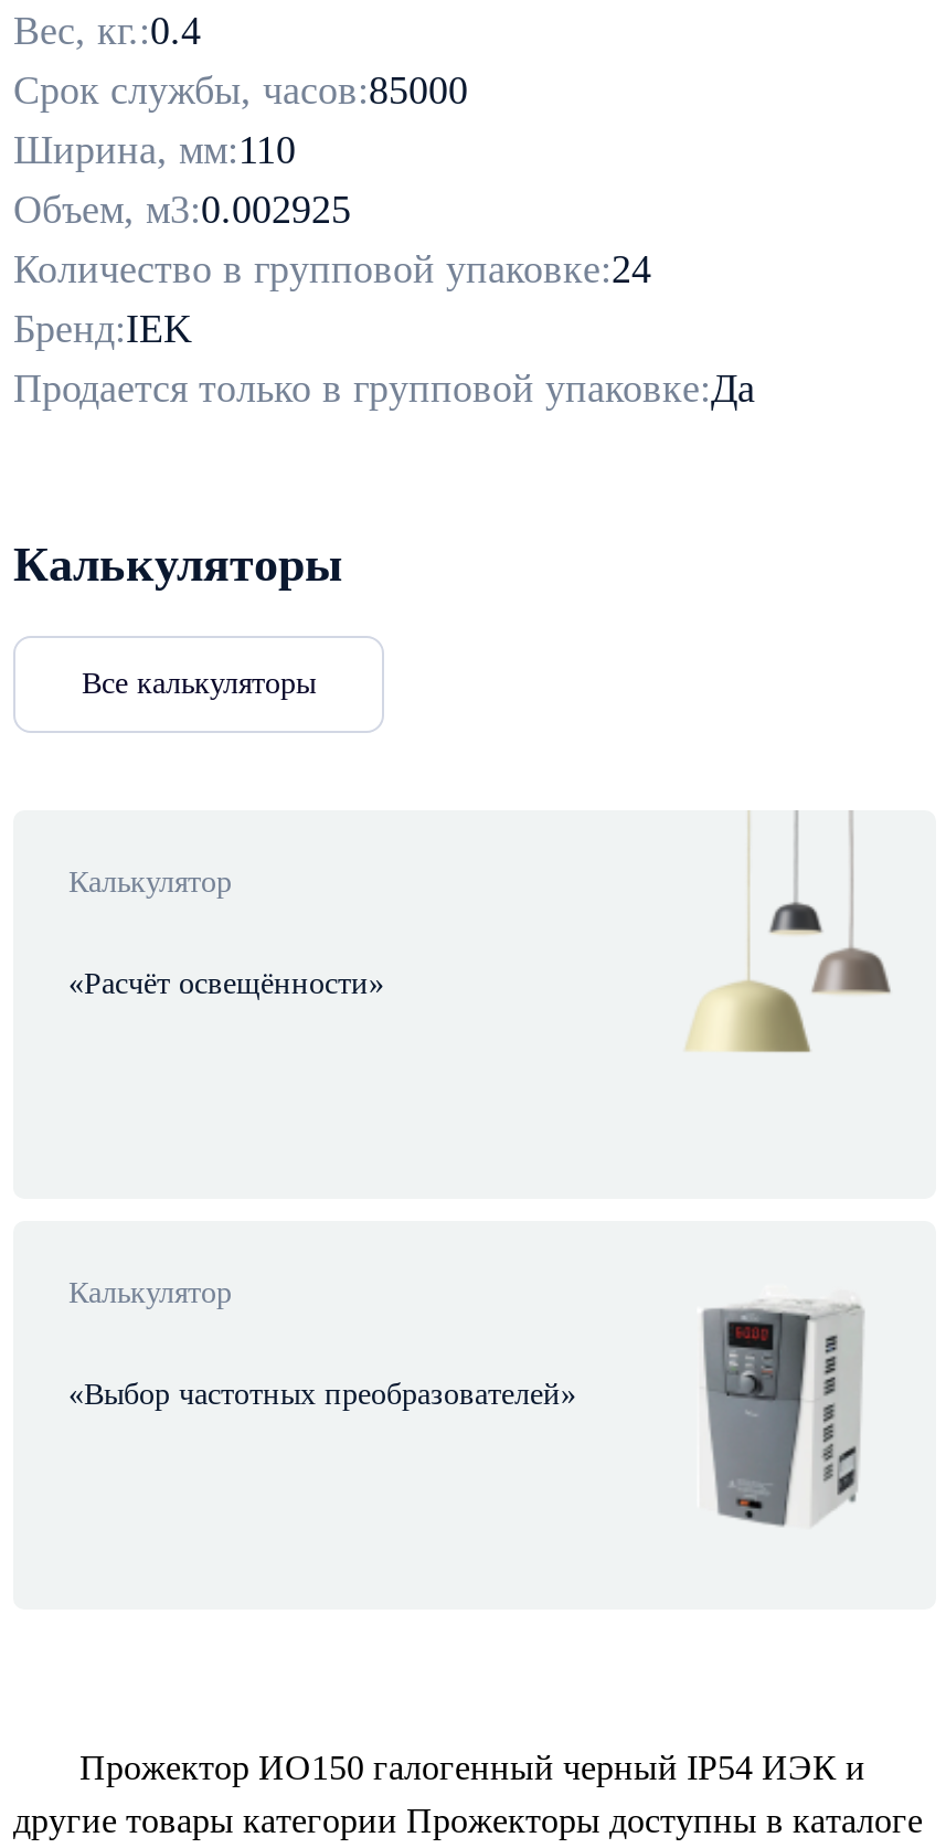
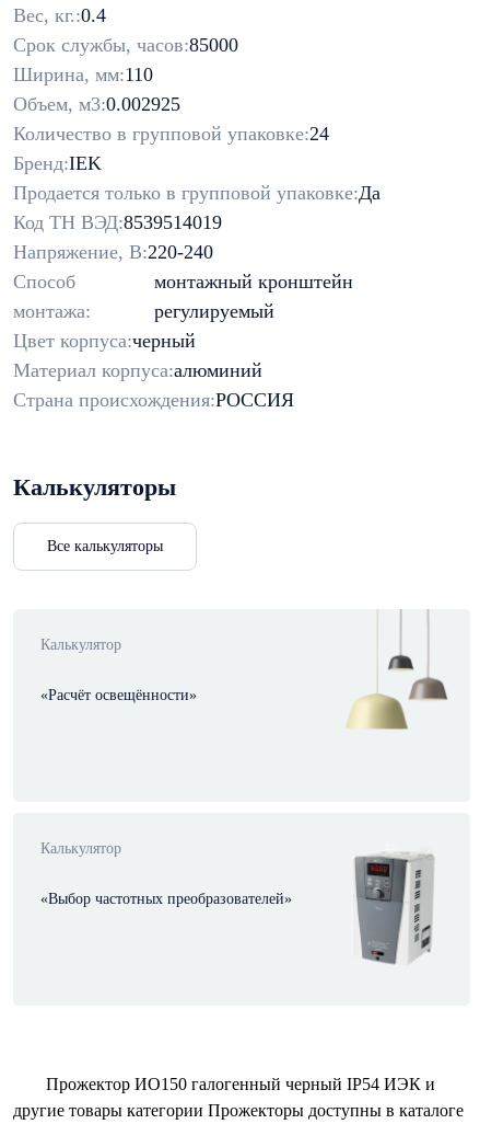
none -> [13,212,222,322] Код ТН ВЭД:8539514019 | Напряжение, В:220-240 | Способ | монтажа:
none -> [13,271,353,411] монтажный кронштейн | регулируемый | Цвет корпуса:черный | Материал корпуса:алюминий | Страна происхождения:РОССИЯ

